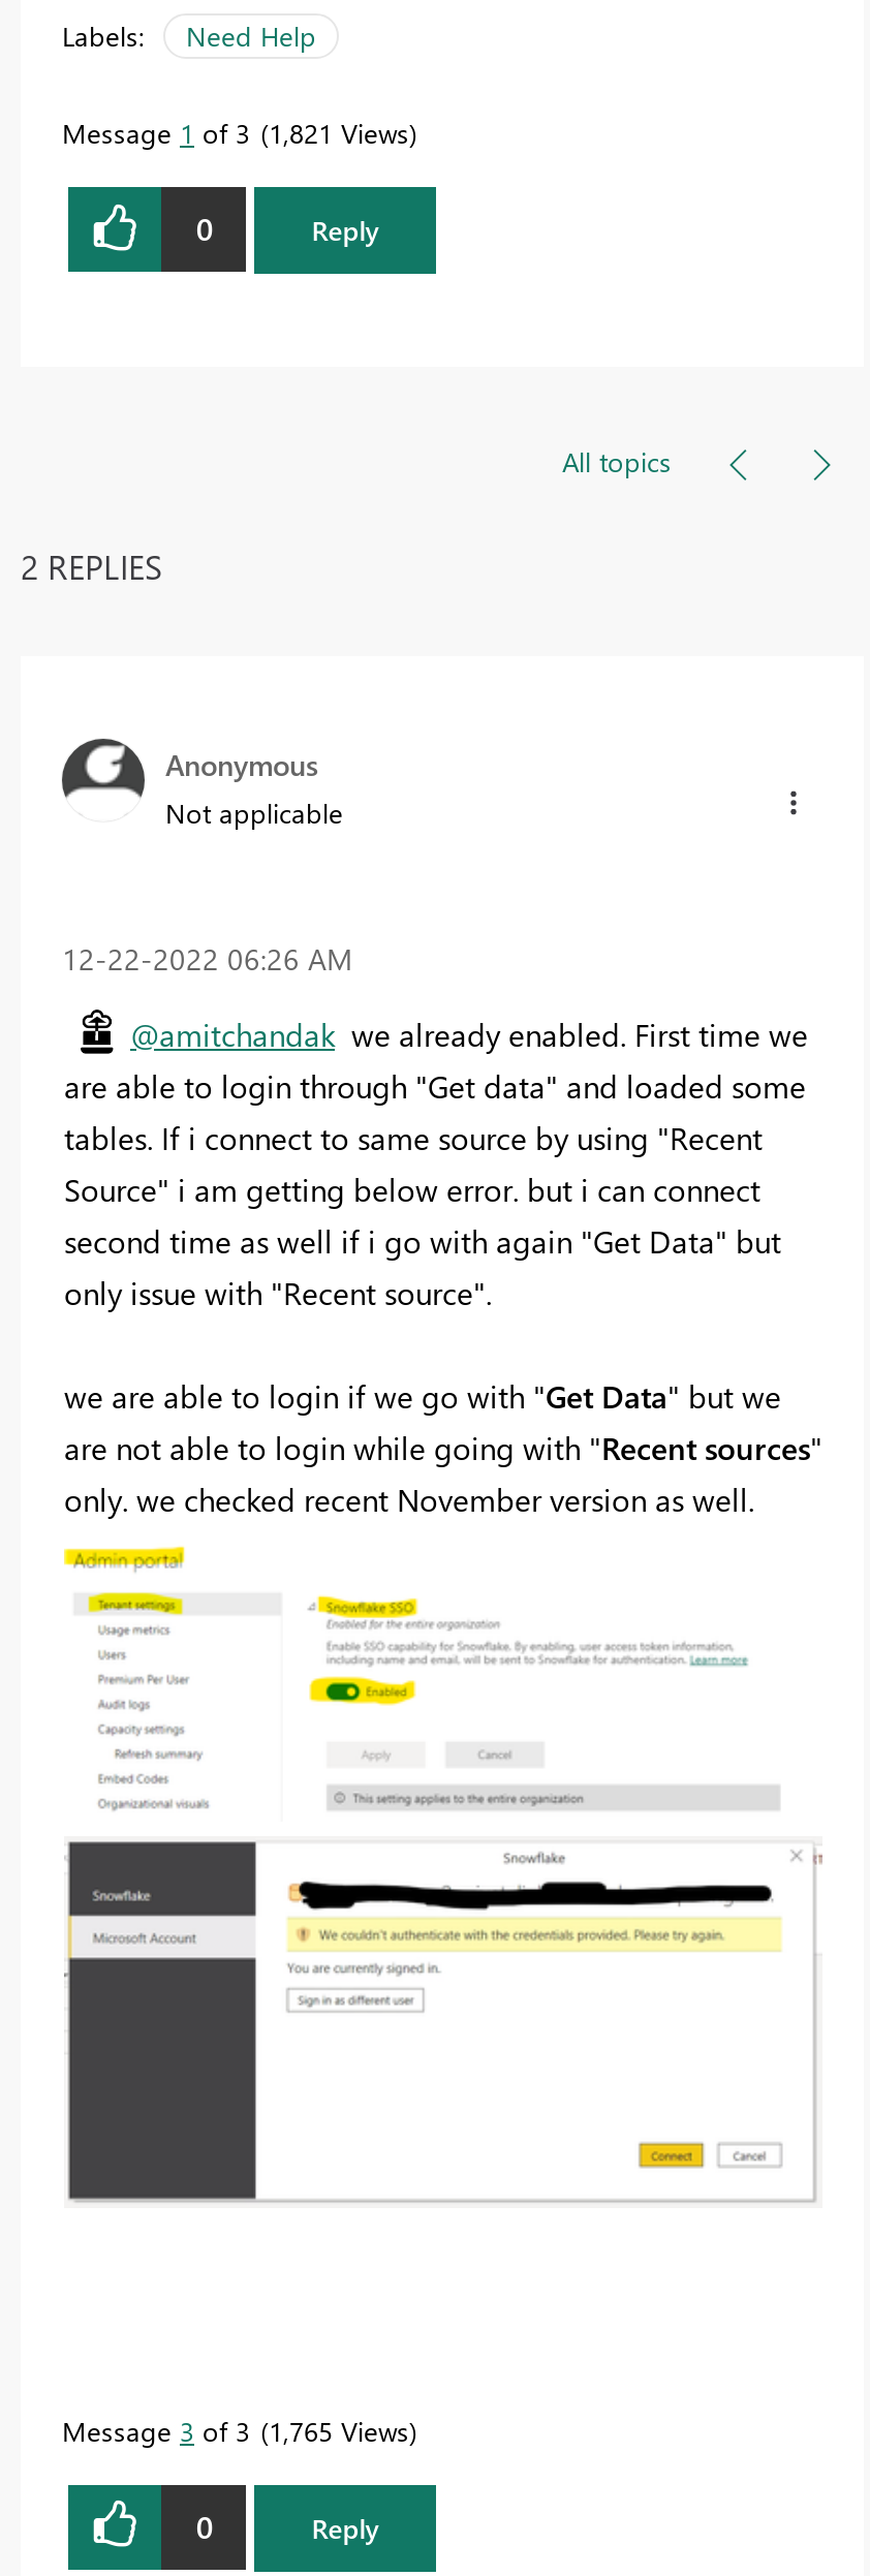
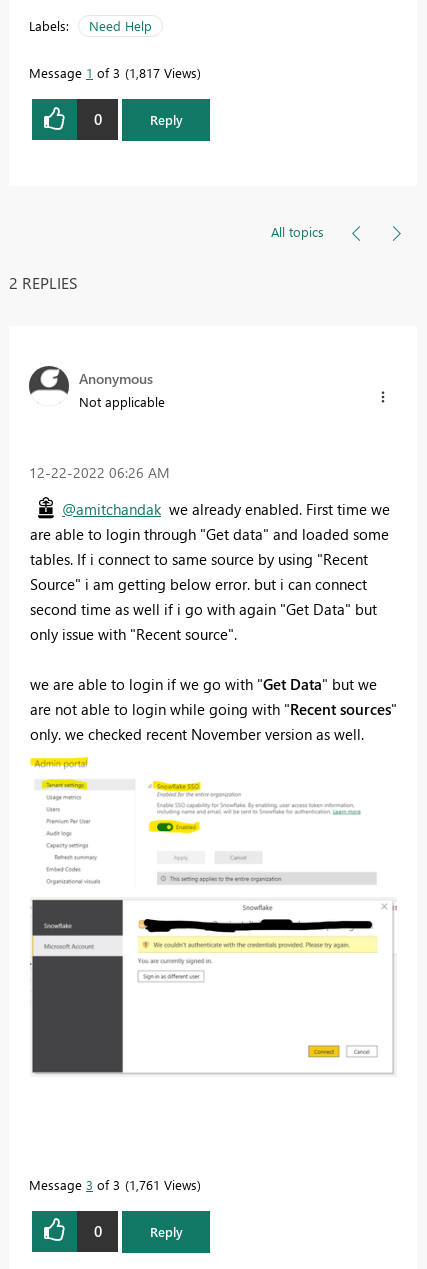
[62,114,409,149] Message 1 of 3 1,821 Views -> [29,64,197,81] Message 1 of 3 1,817 Views
[62,2412,409,2447] Message 3 of 3 1,765 Views -> [29,1176,197,1193] Message 3 of 3 1,761 Views

